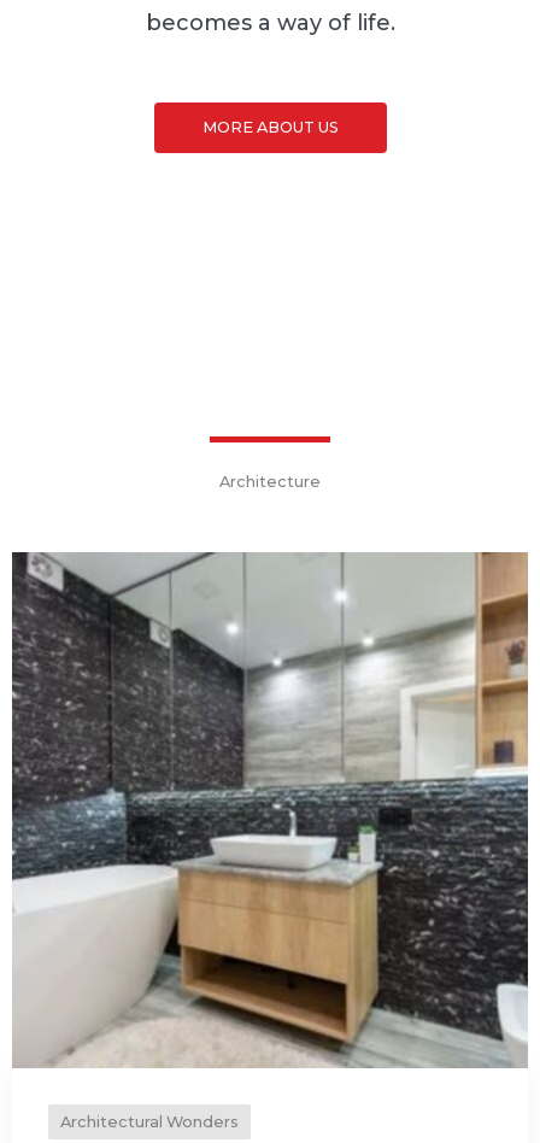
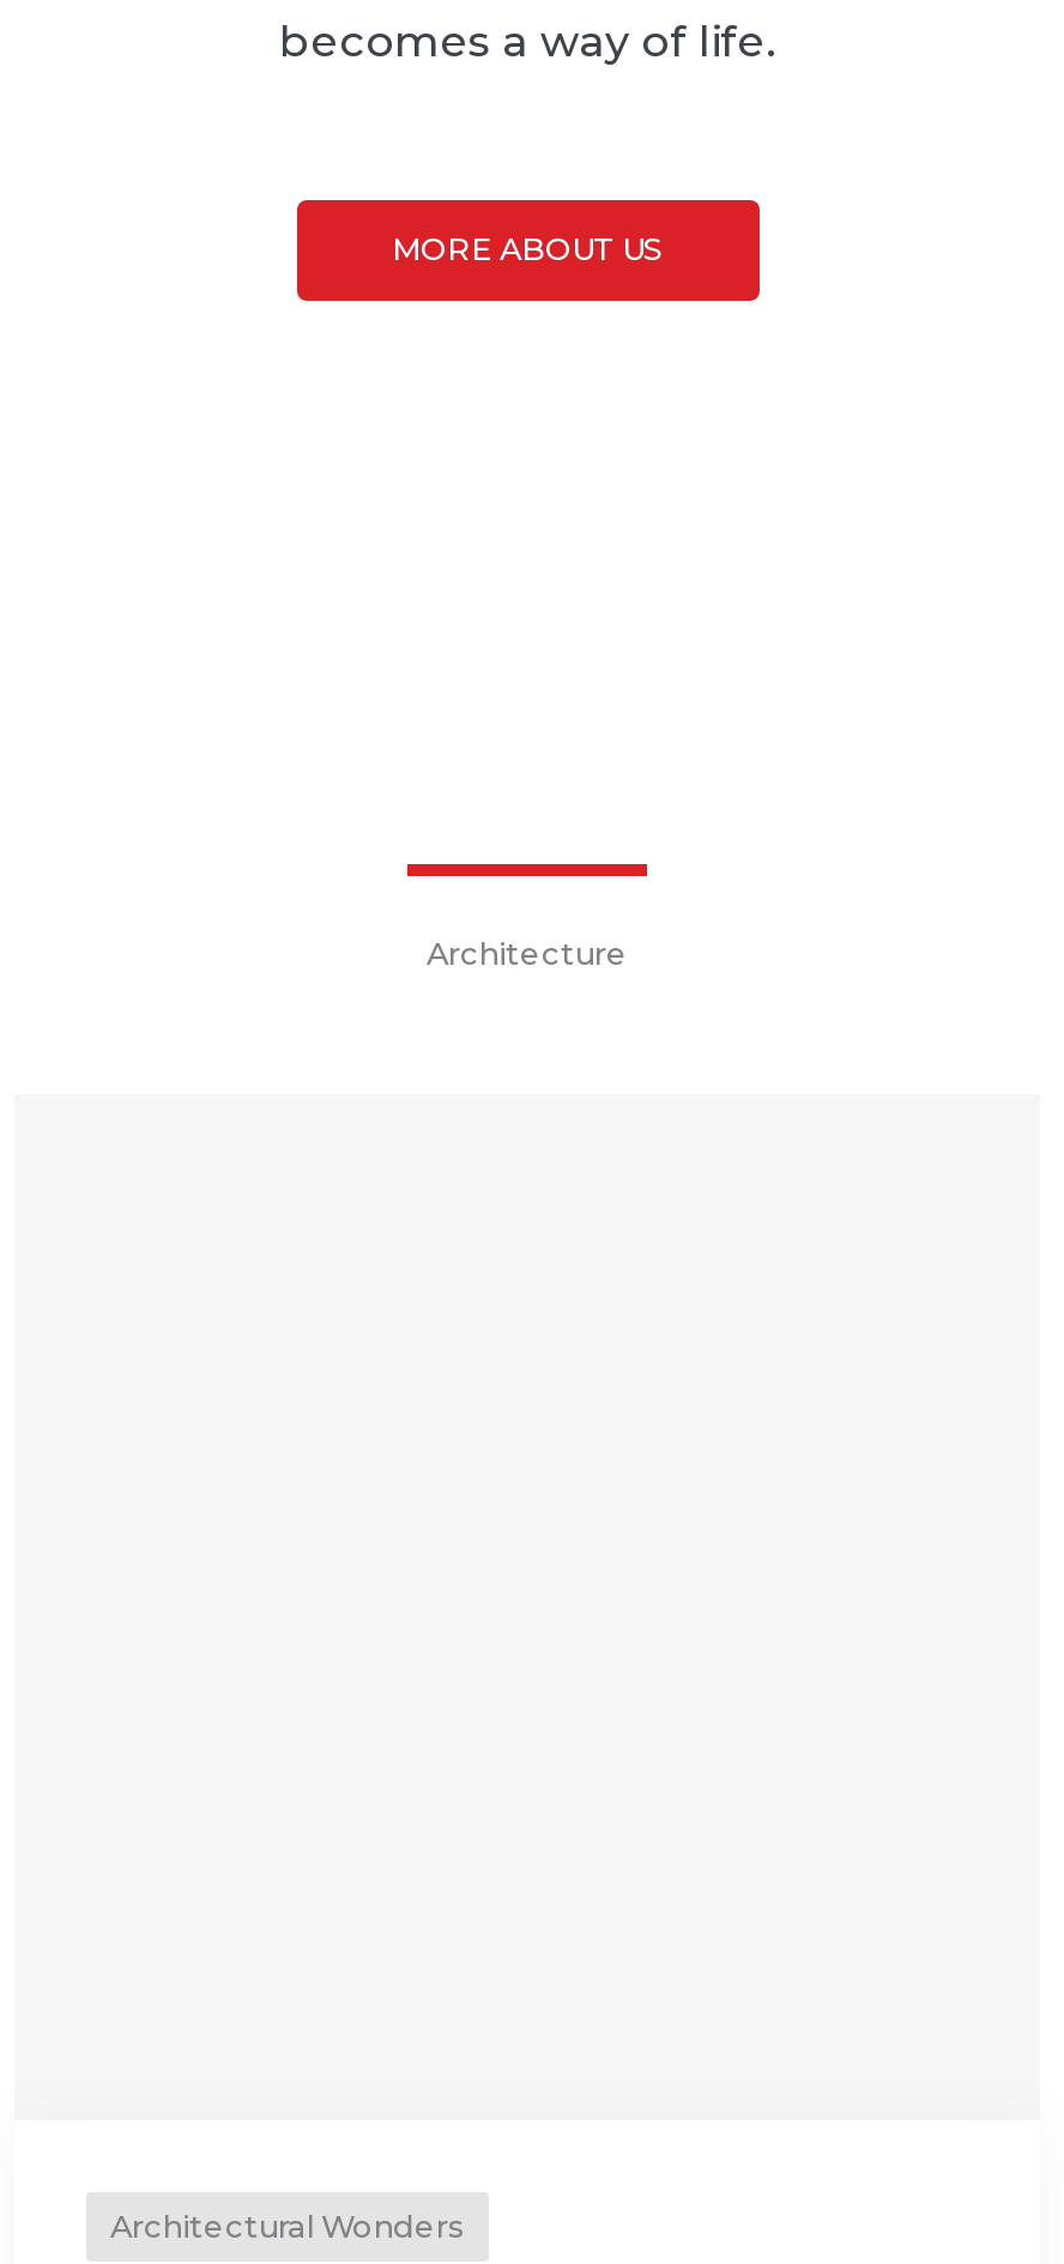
[11,551,529,1068] [image] -> none

